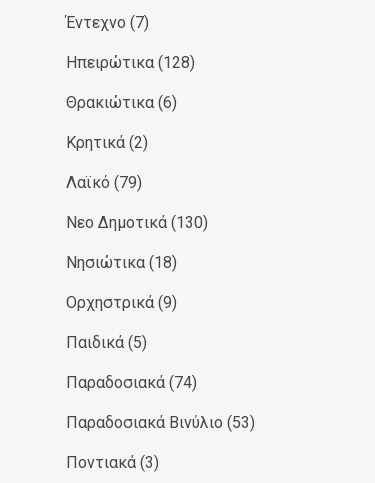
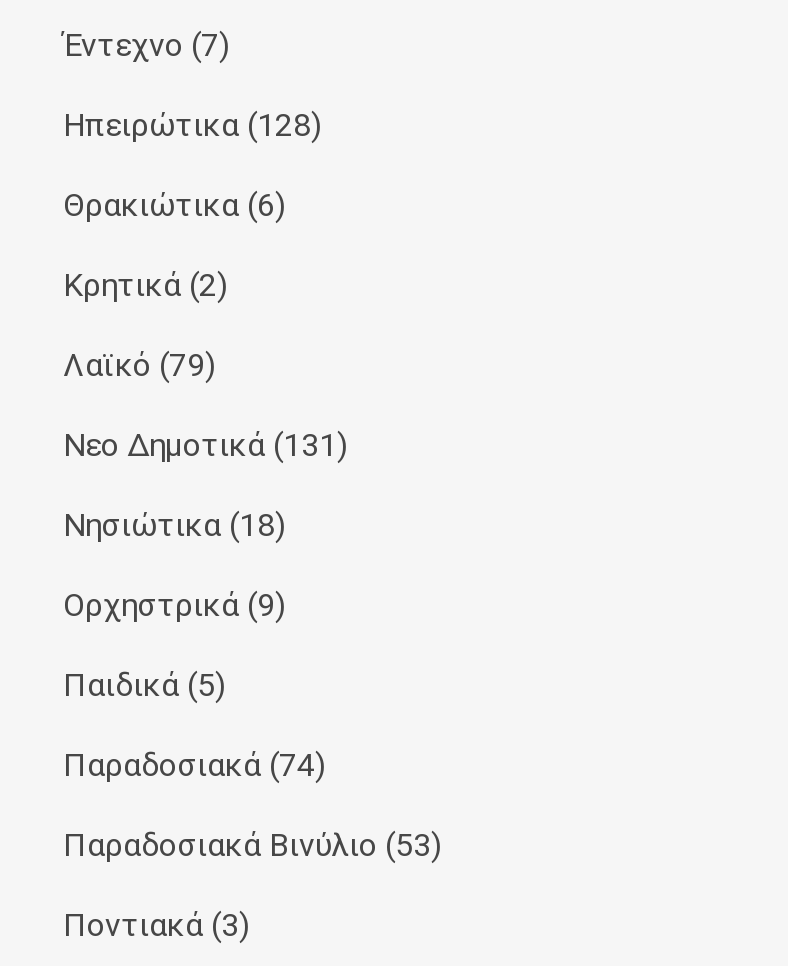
[66,213,208,232] Νεο Δημοτικά (130) -> [63,426,347,464] Νεο Δημοτικά (131)

